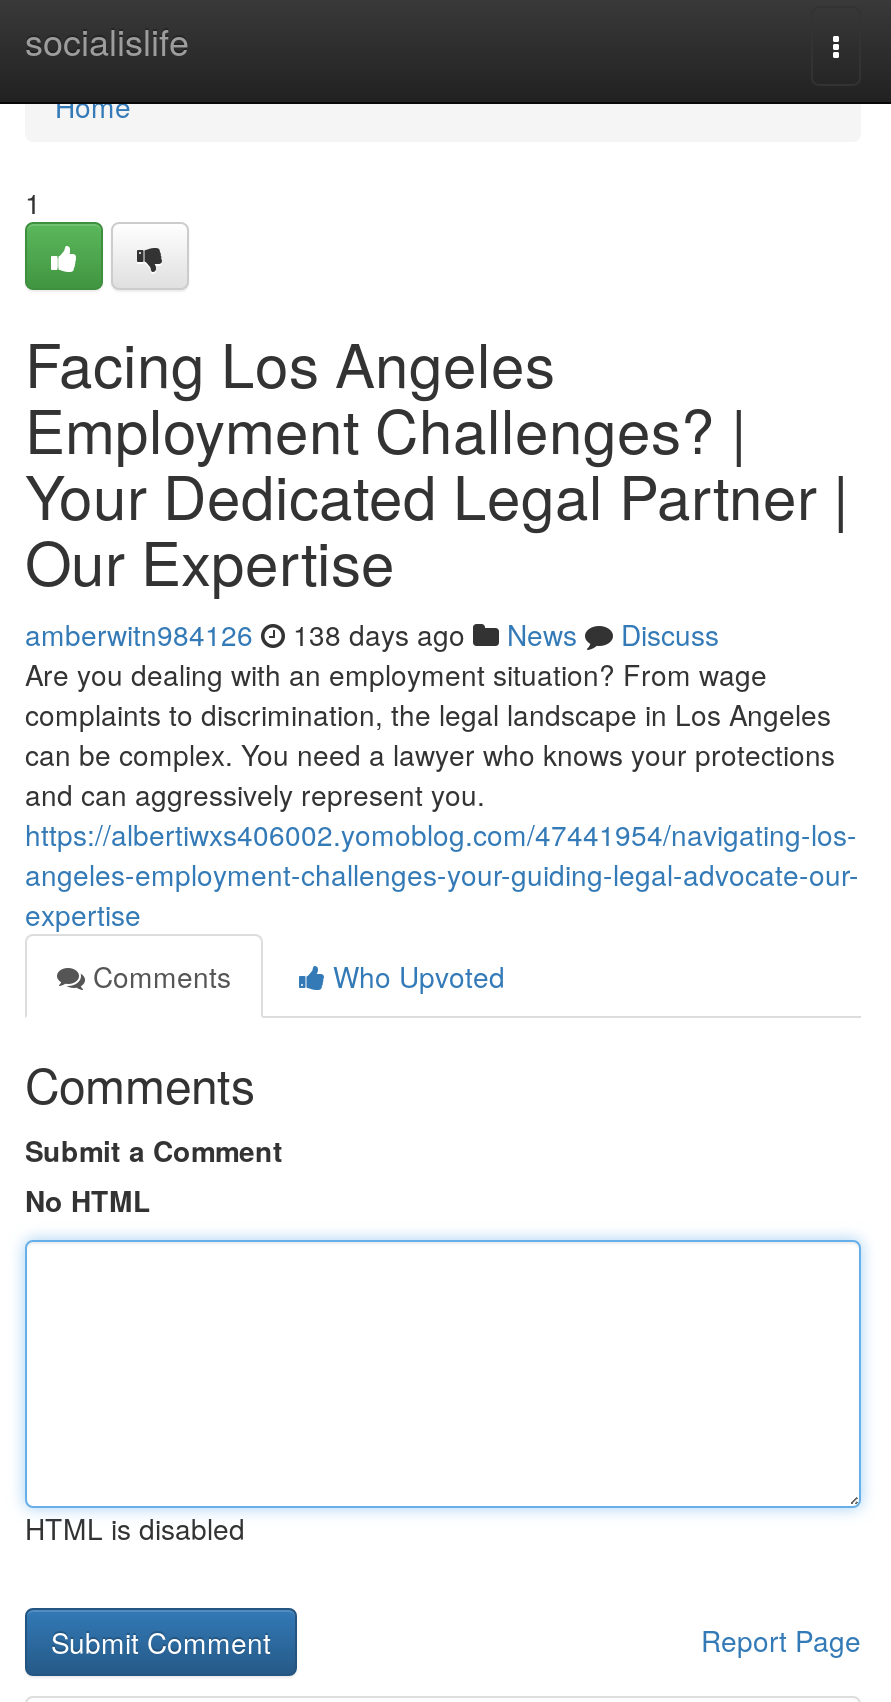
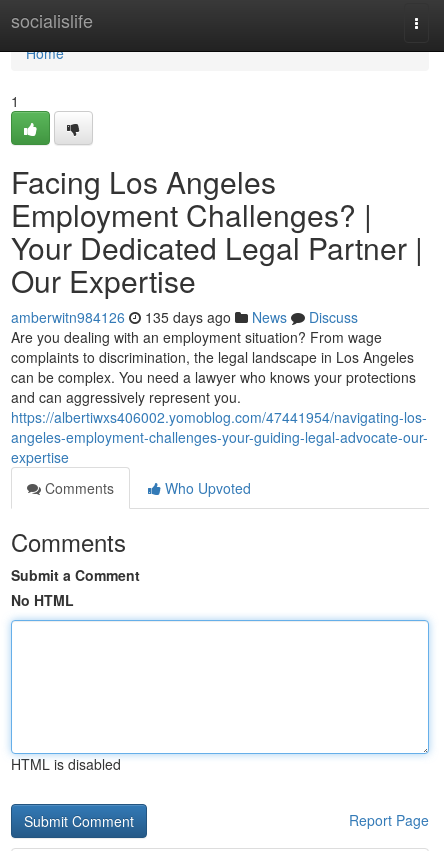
[25,614,719,654] amberwitn984126 138 days ago News Discuss -> [11,307,358,327] amberwitn984126 135 days ago News Discuss

